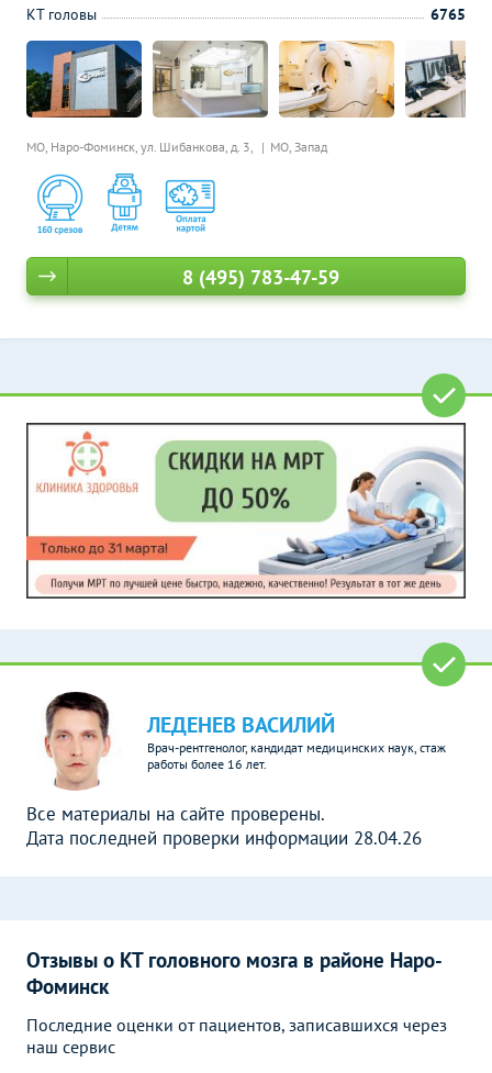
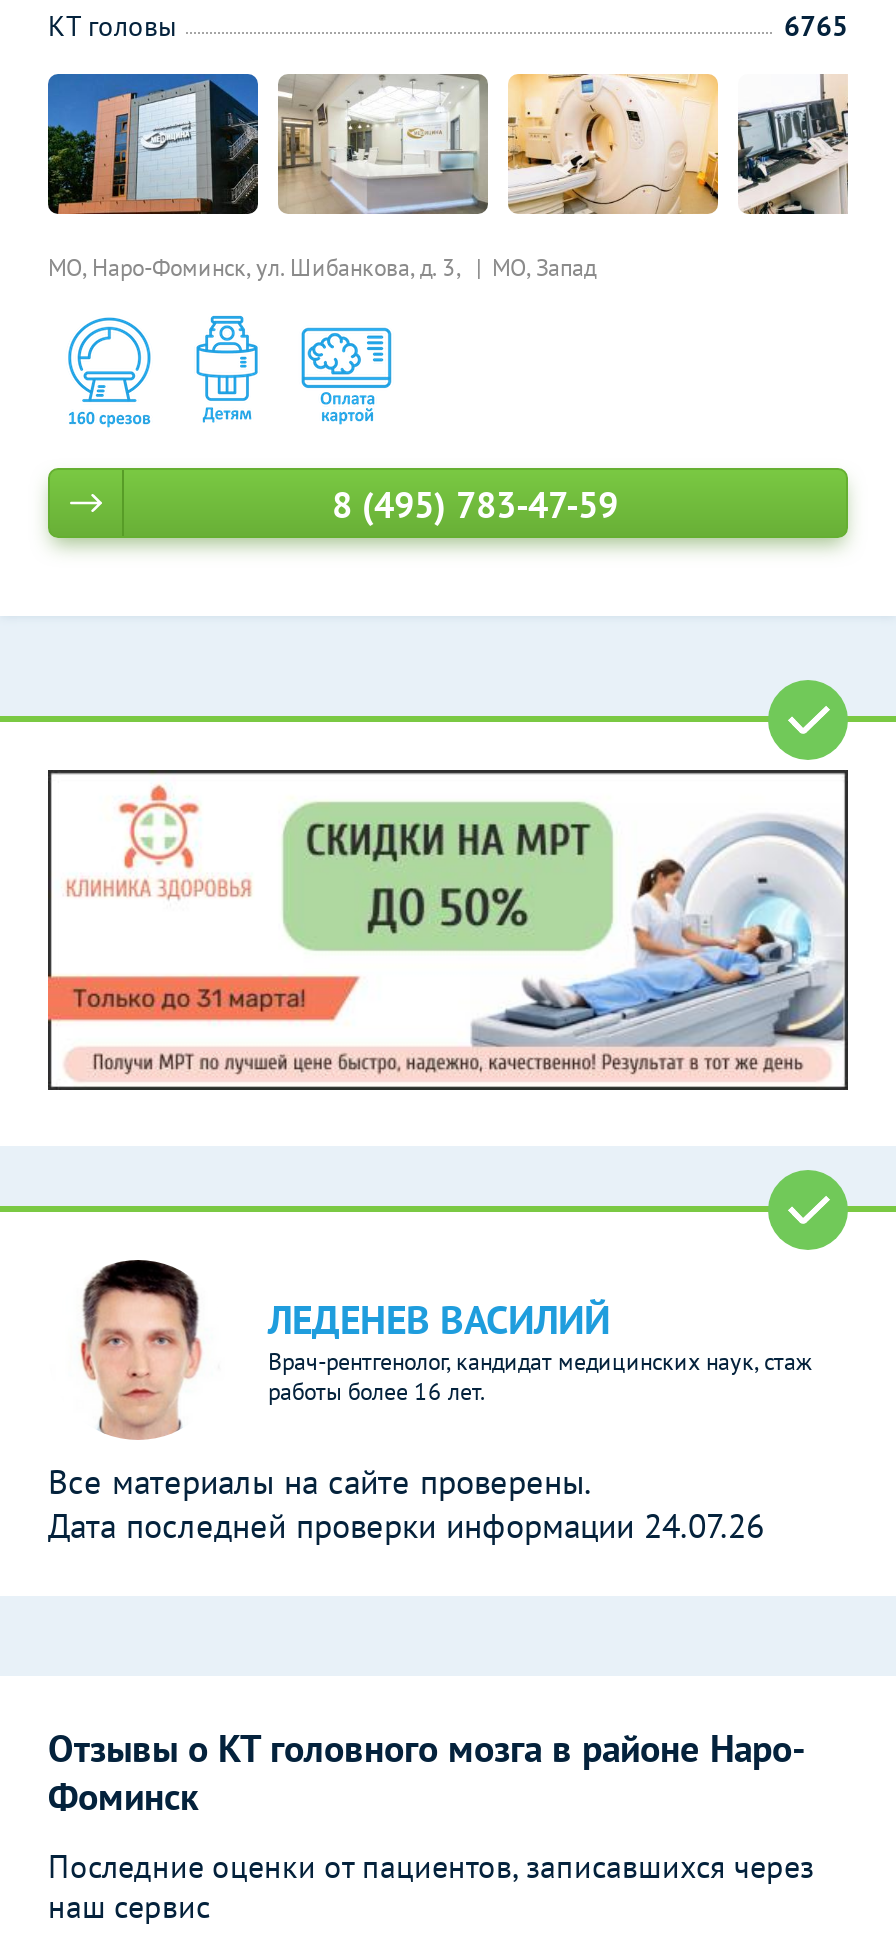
[26,826,422,850] Дата последней проверки информации 28.04.26 -> [48,1504,764,1548] Дата последней проверки информации 24.07.26

